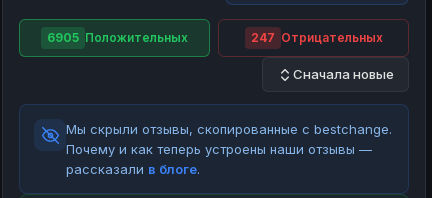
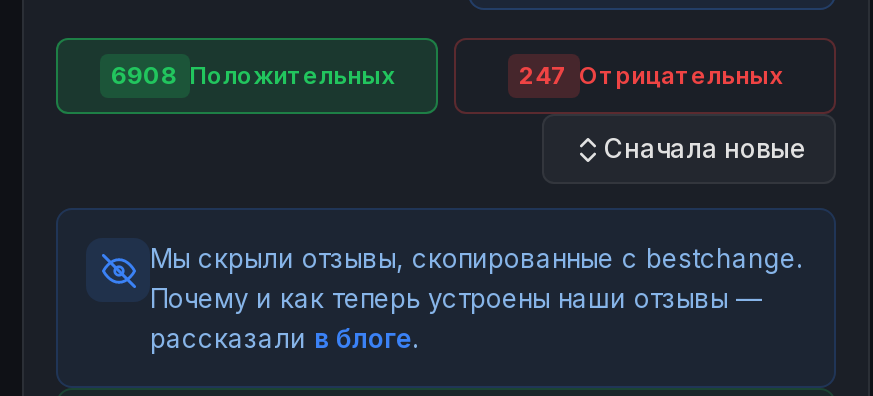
[47,30,188,45] 6905 Положительных -> [111,60,395,90] 6908 Положительных

